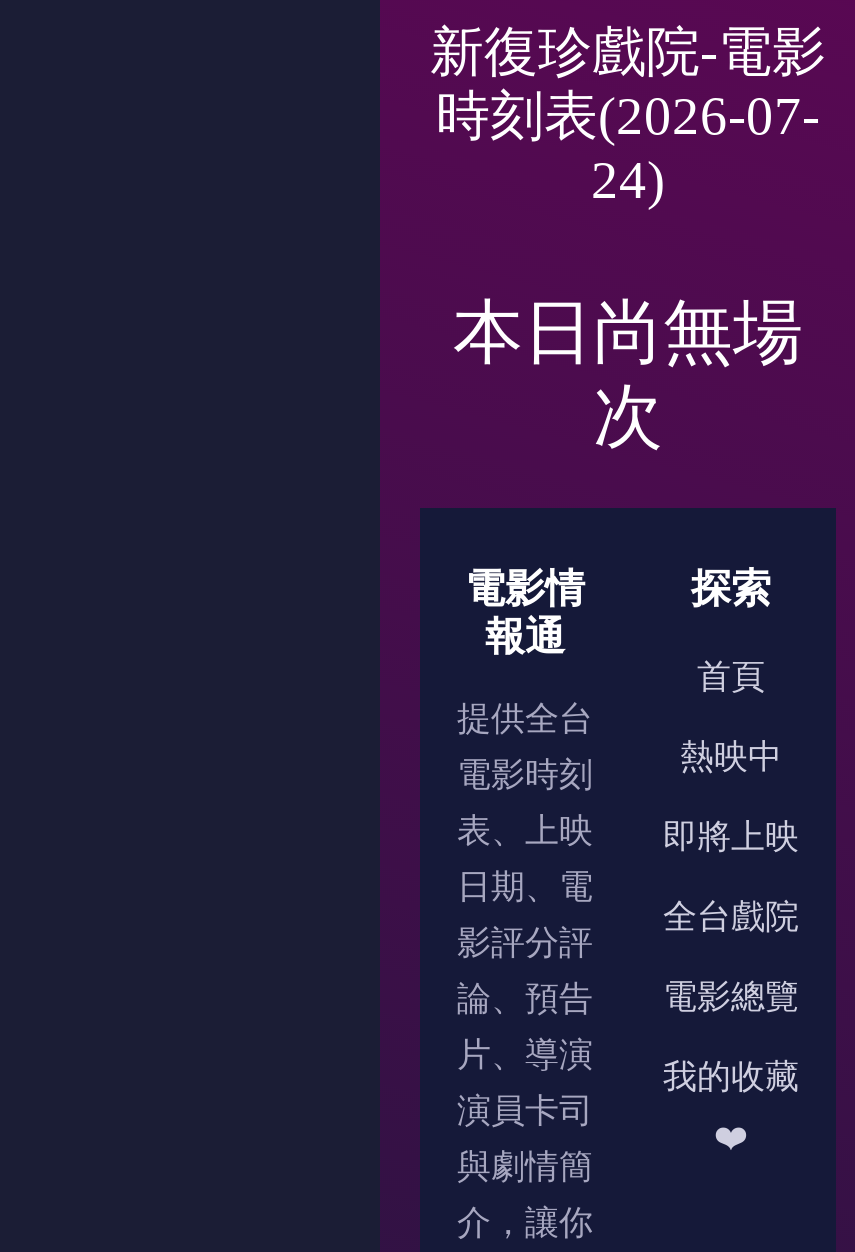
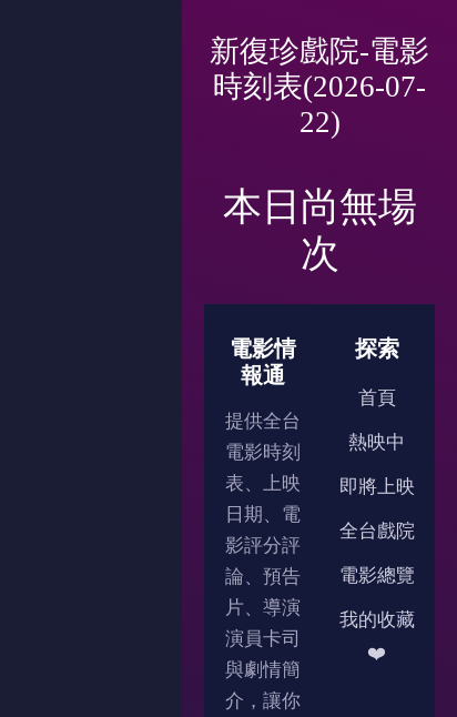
[591,150,665,210] 24) -> [299,105,340,139] 22)

